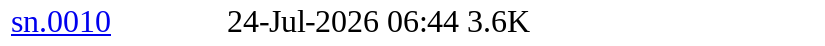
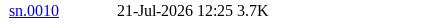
[227,5,531,39] 24-Jul-2026 06:44 3.6K -> [117,2,269,19] 21-Jul-2026 12:25 3.7K

